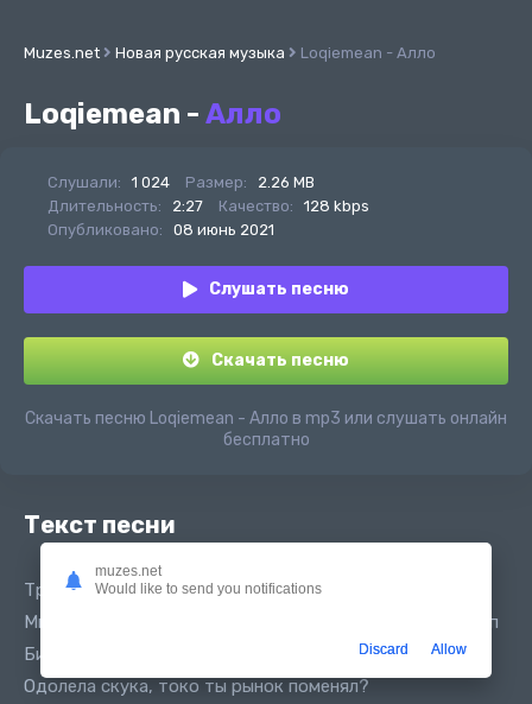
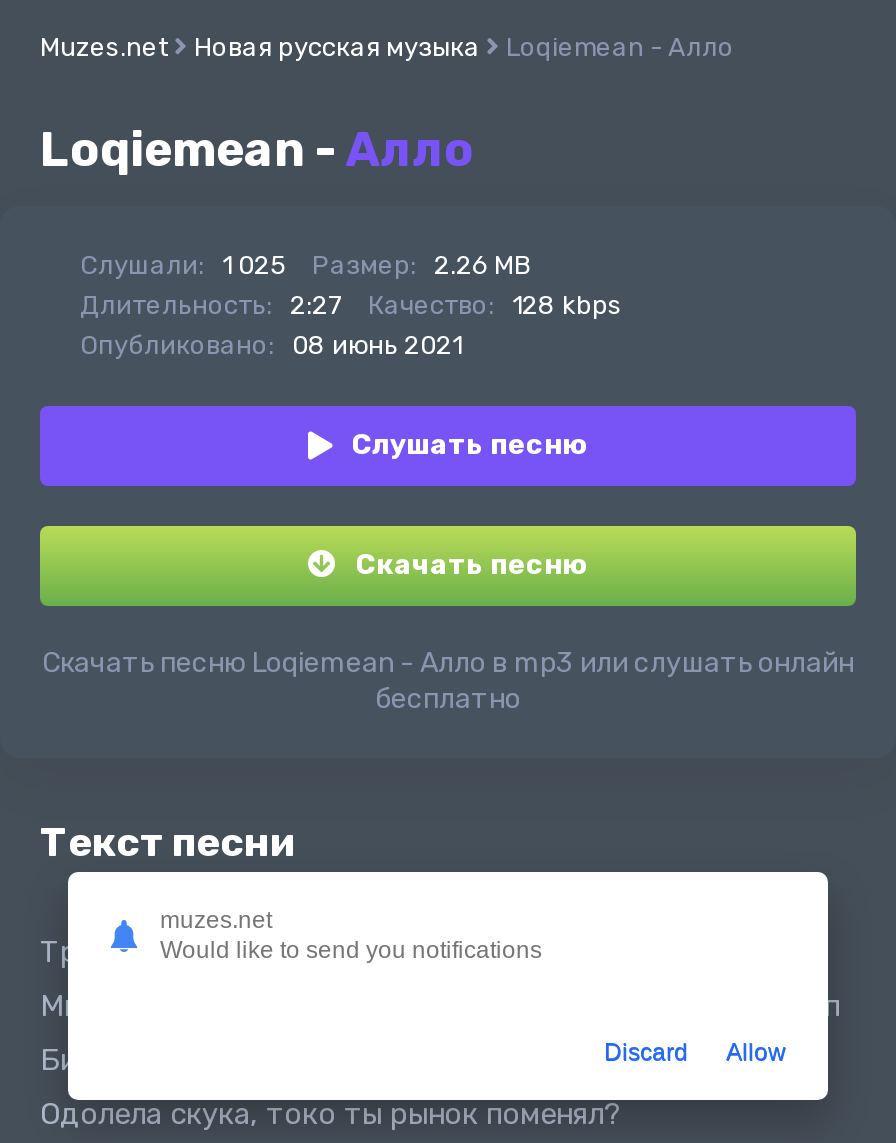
[47,173,170,191] Слушали: 1 024 -> [80,250,286,280] Слушали: 1 025

